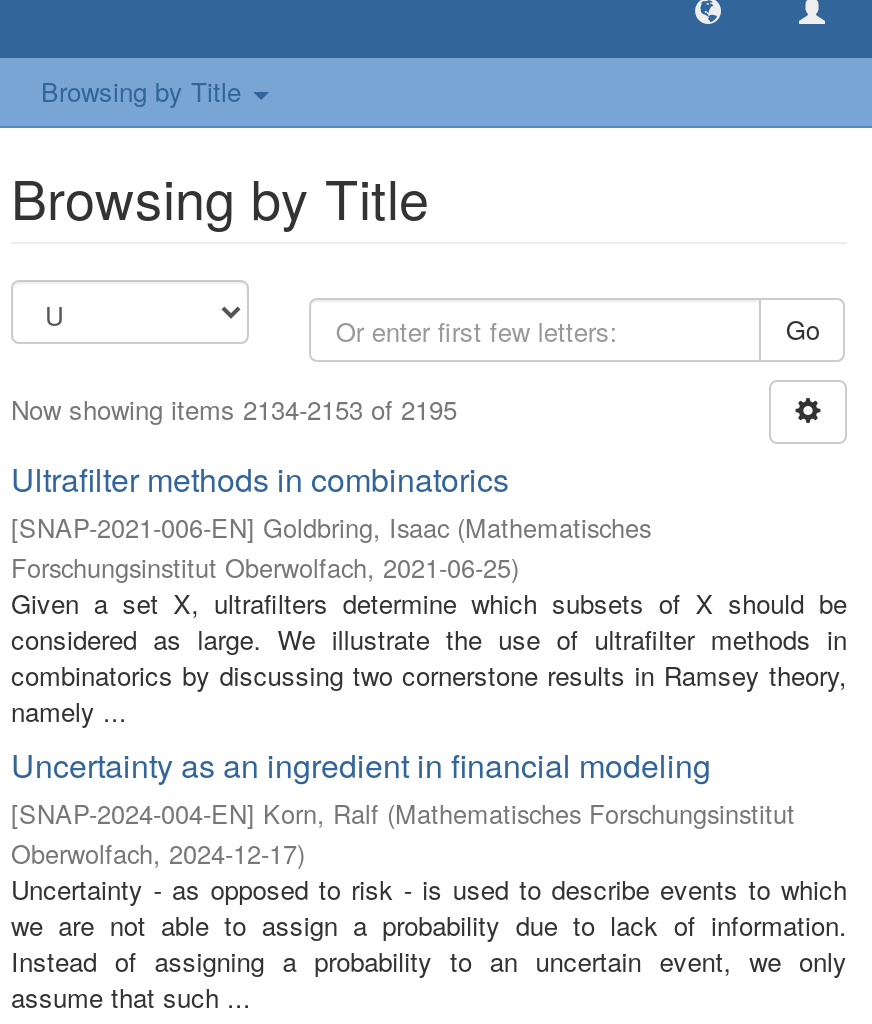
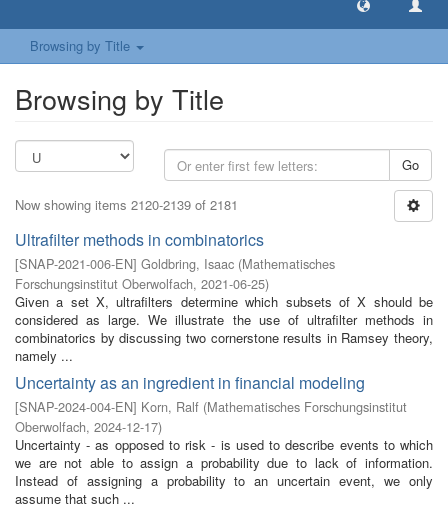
[11,390,457,428] Now showing items 2134-2153 of 2195 -> [15,195,238,214] Now showing items 2120-2139 of 2181

